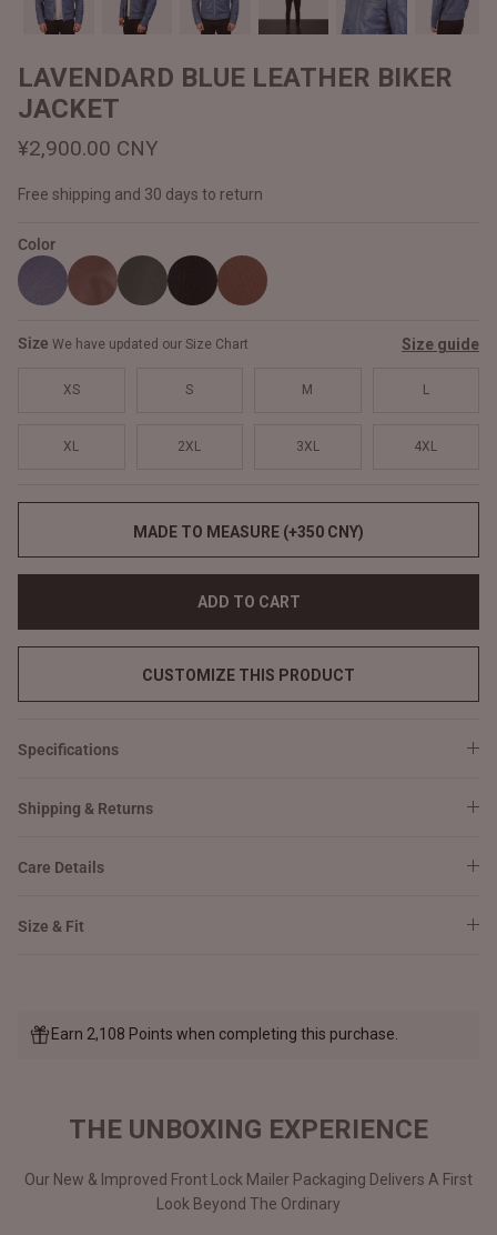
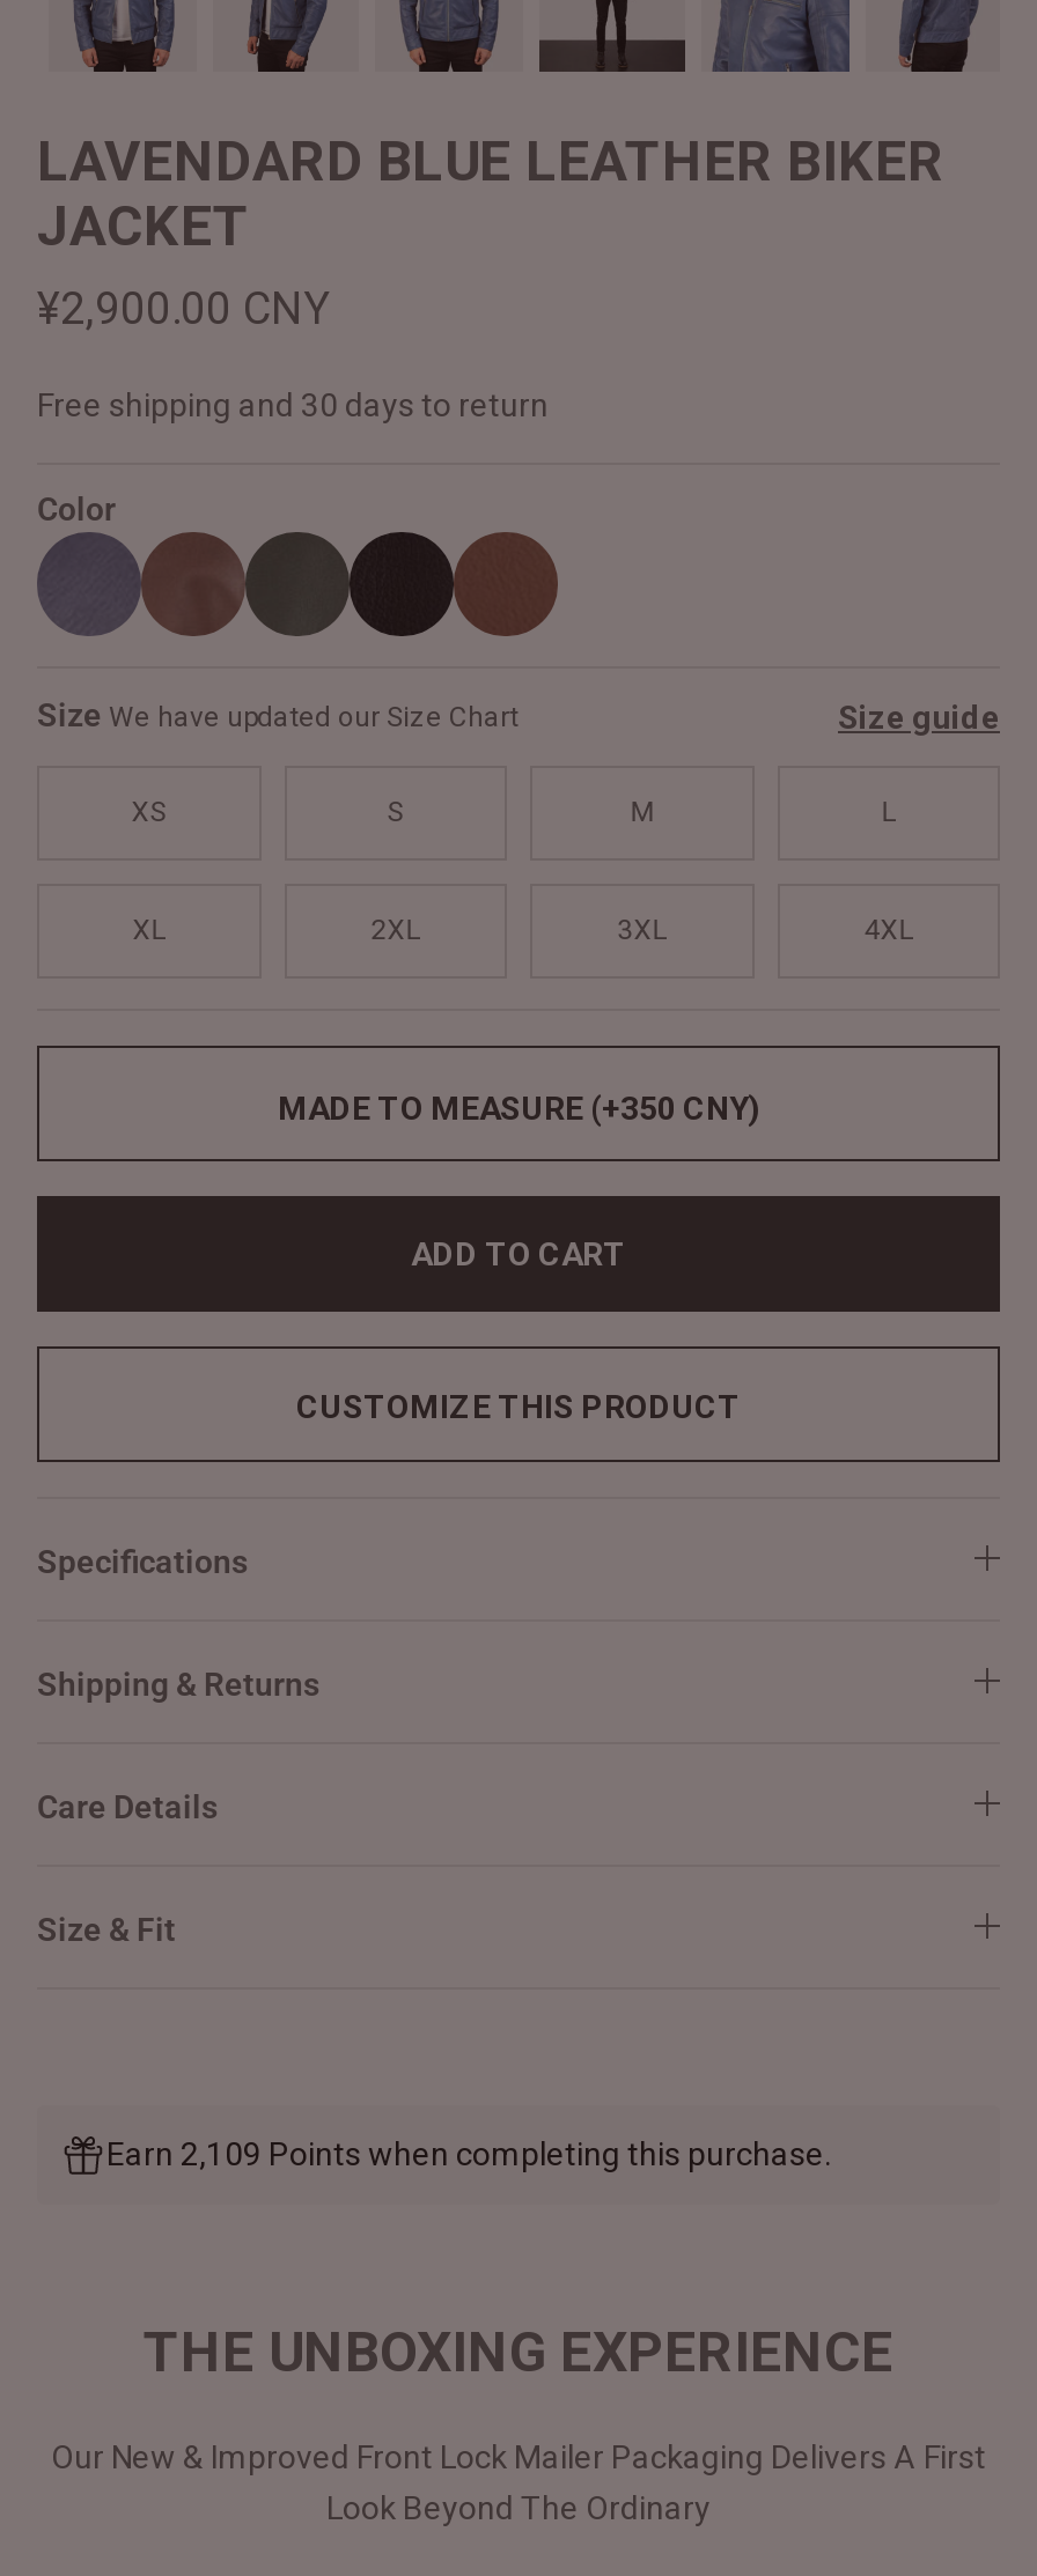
[51,1026,398,1043] Earn 2,108 Points when completing this purchase. -> [106,2136,831,2173] Earn 2,109 Points when completing this purchase.

